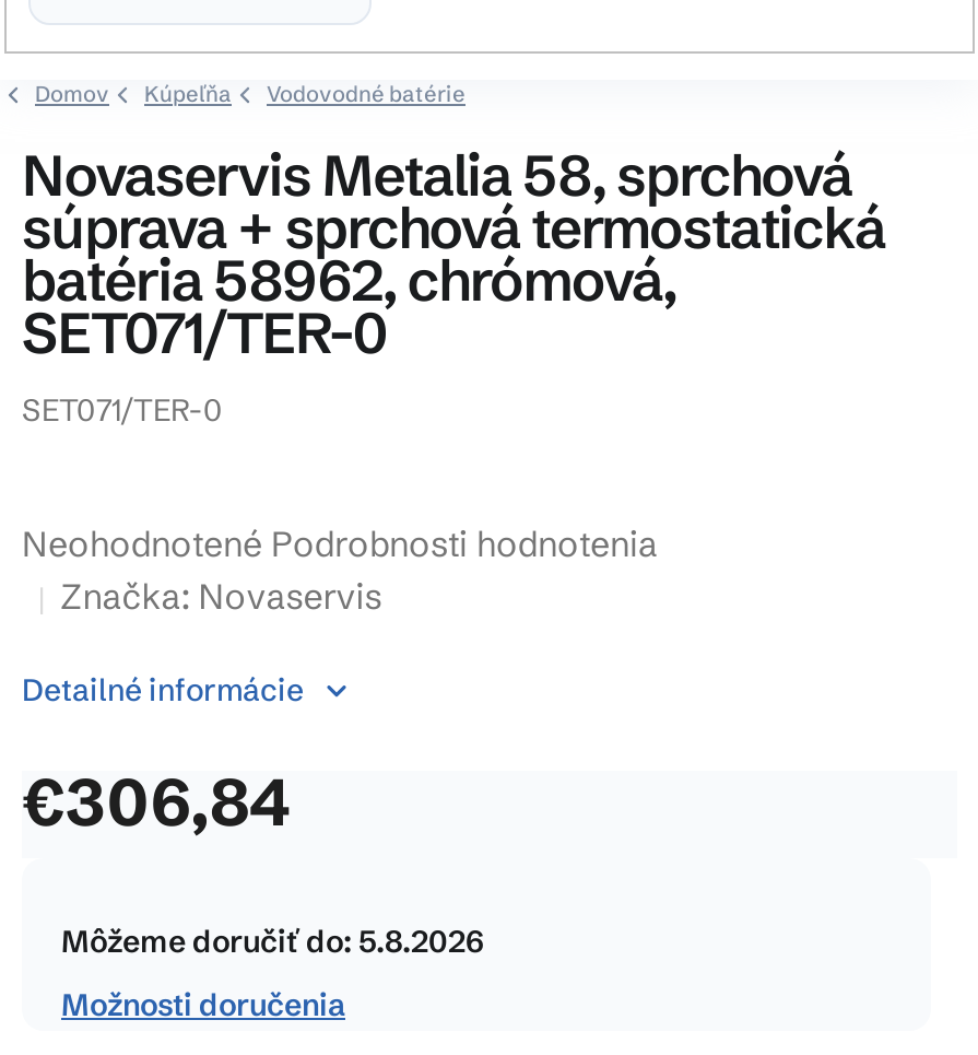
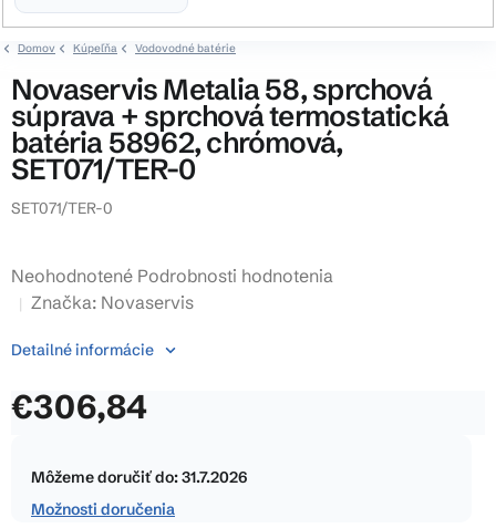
[61,921,485,960] Môžeme doručiť do: 5.8.2026 -> [31,467,248,487] Môžeme doručiť do: 31.7.2026

